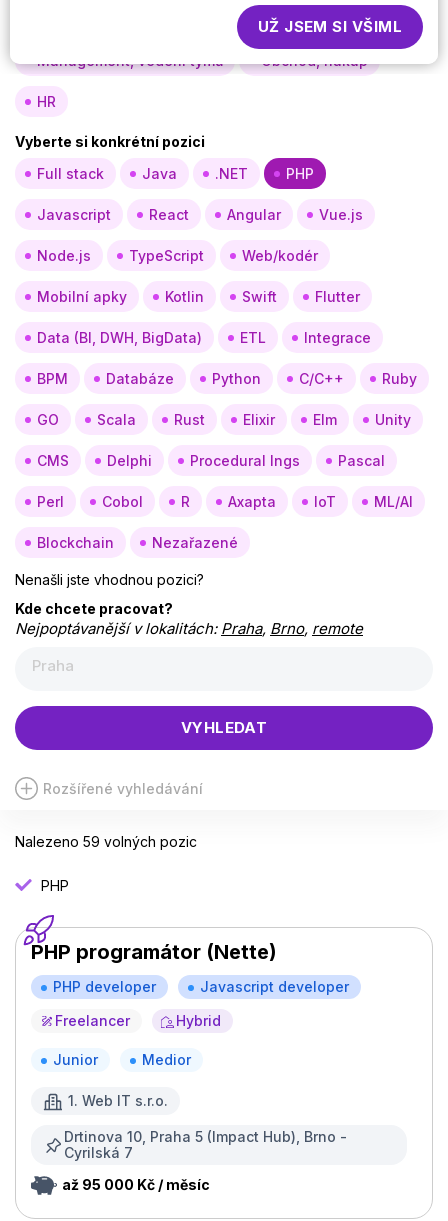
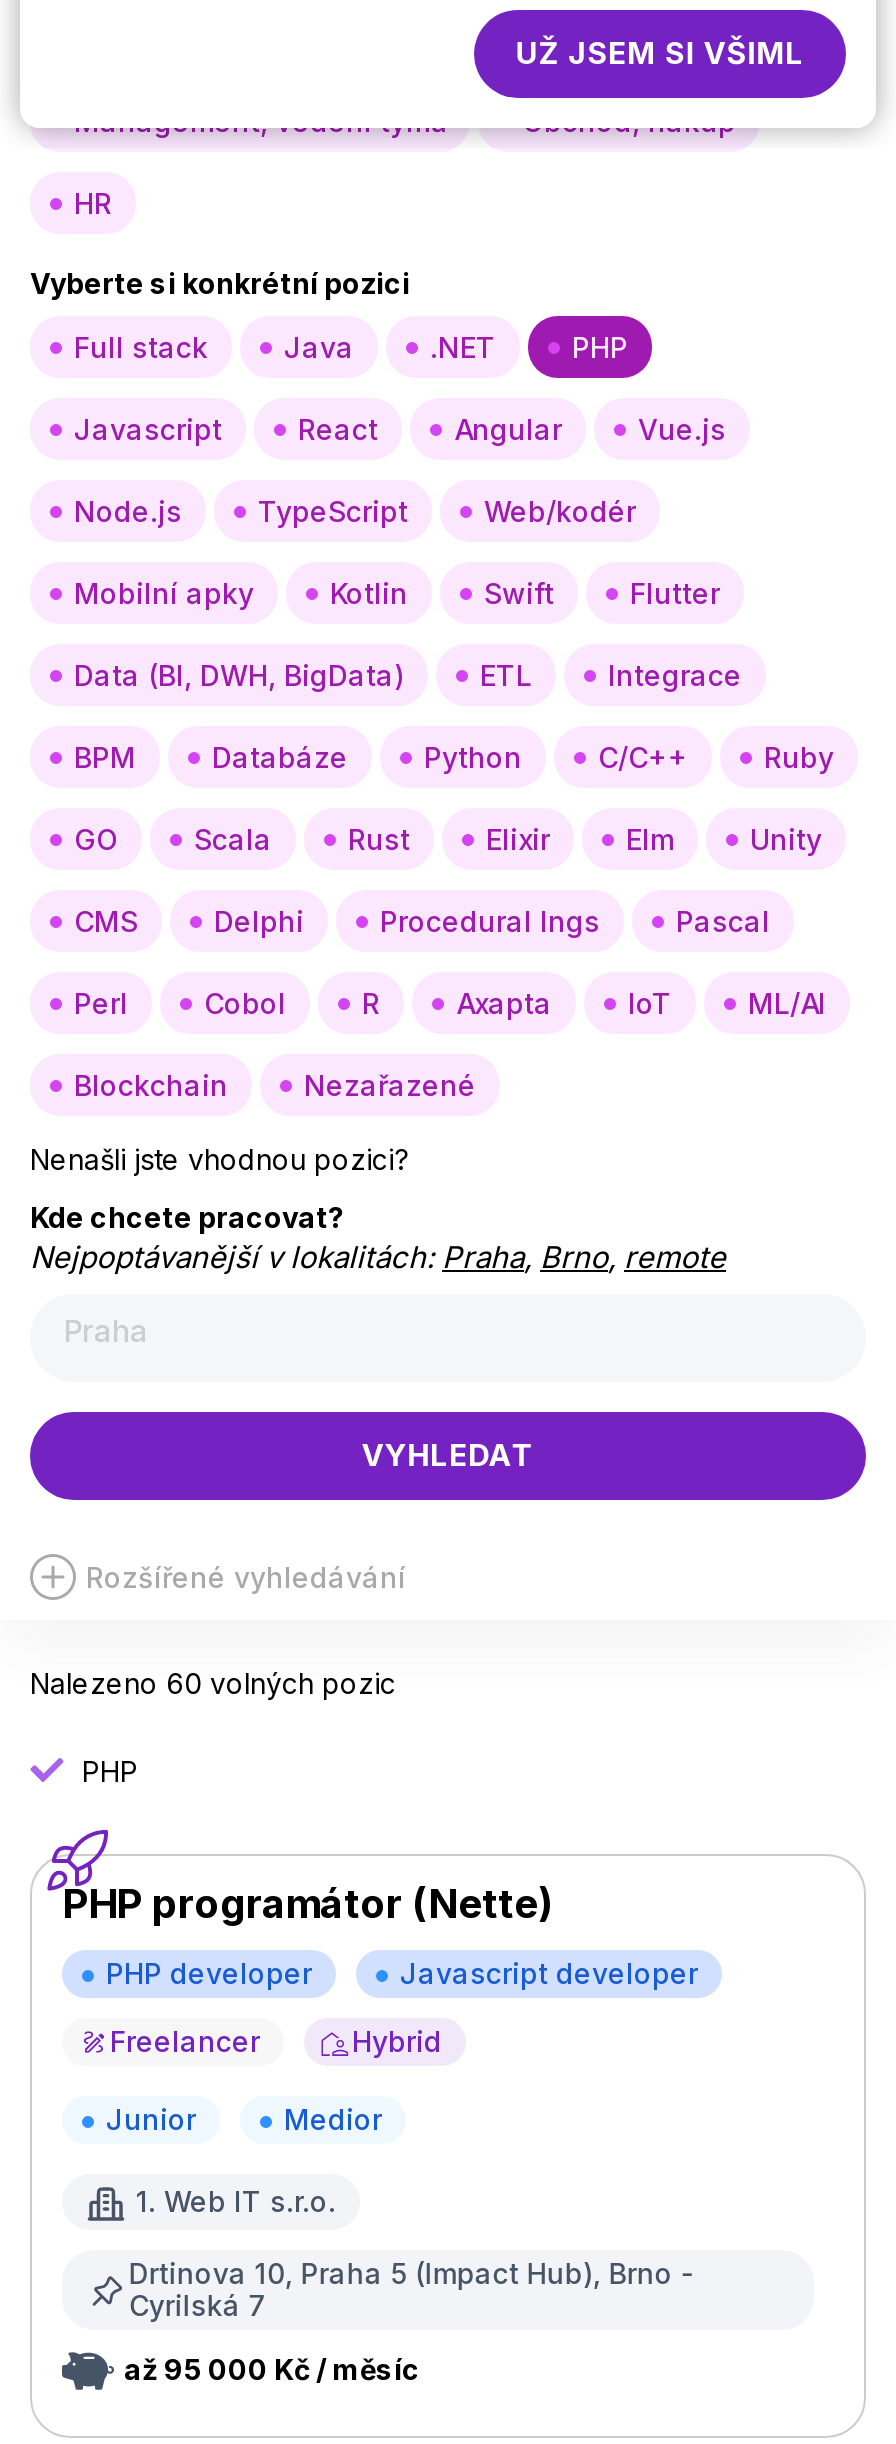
[15,833,197,850] Nalezeno 59 volných pozic -> [30,1665,396,1699] Nalezeno 60 volných pozic

